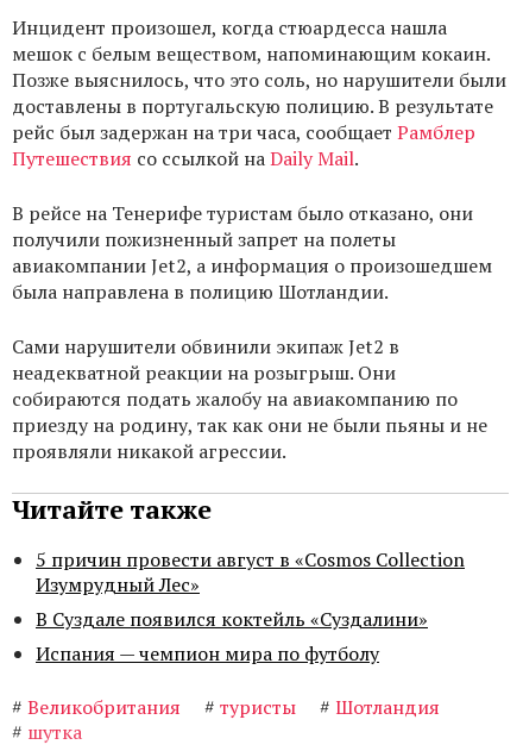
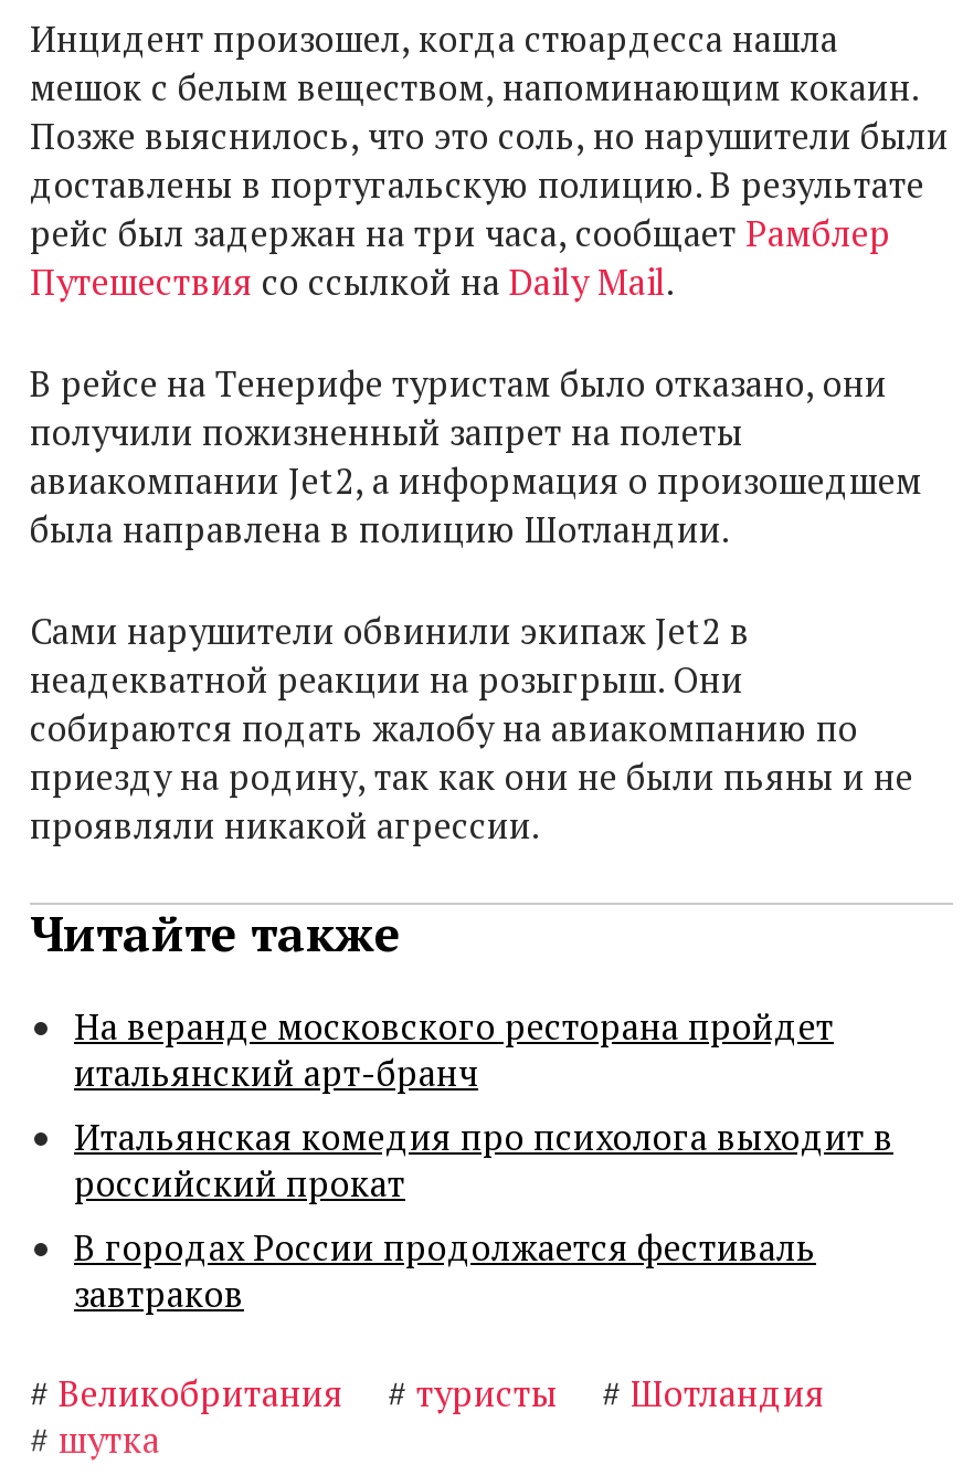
[36,547,465,667] 5 причин провести август в «Cosmos Collection | Изумрудный Лес» | В Суздале появился коктейль «Суздалини» | Испания — чемпион мира по футболу -> [74,1003,893,1319] На веранде московского ресторана пройдет | итальянский арт-бранч | Итальянская комедия про психолога выходит в | российский прокат | В городах России продолжается фестиваль | завтраков

